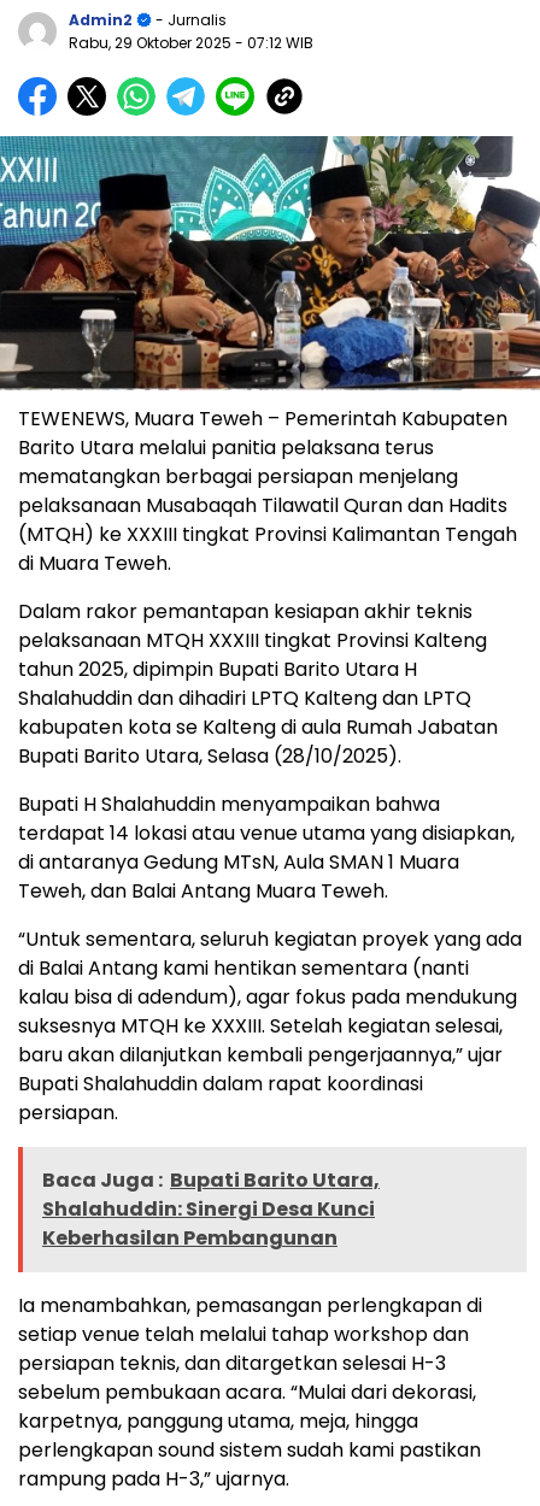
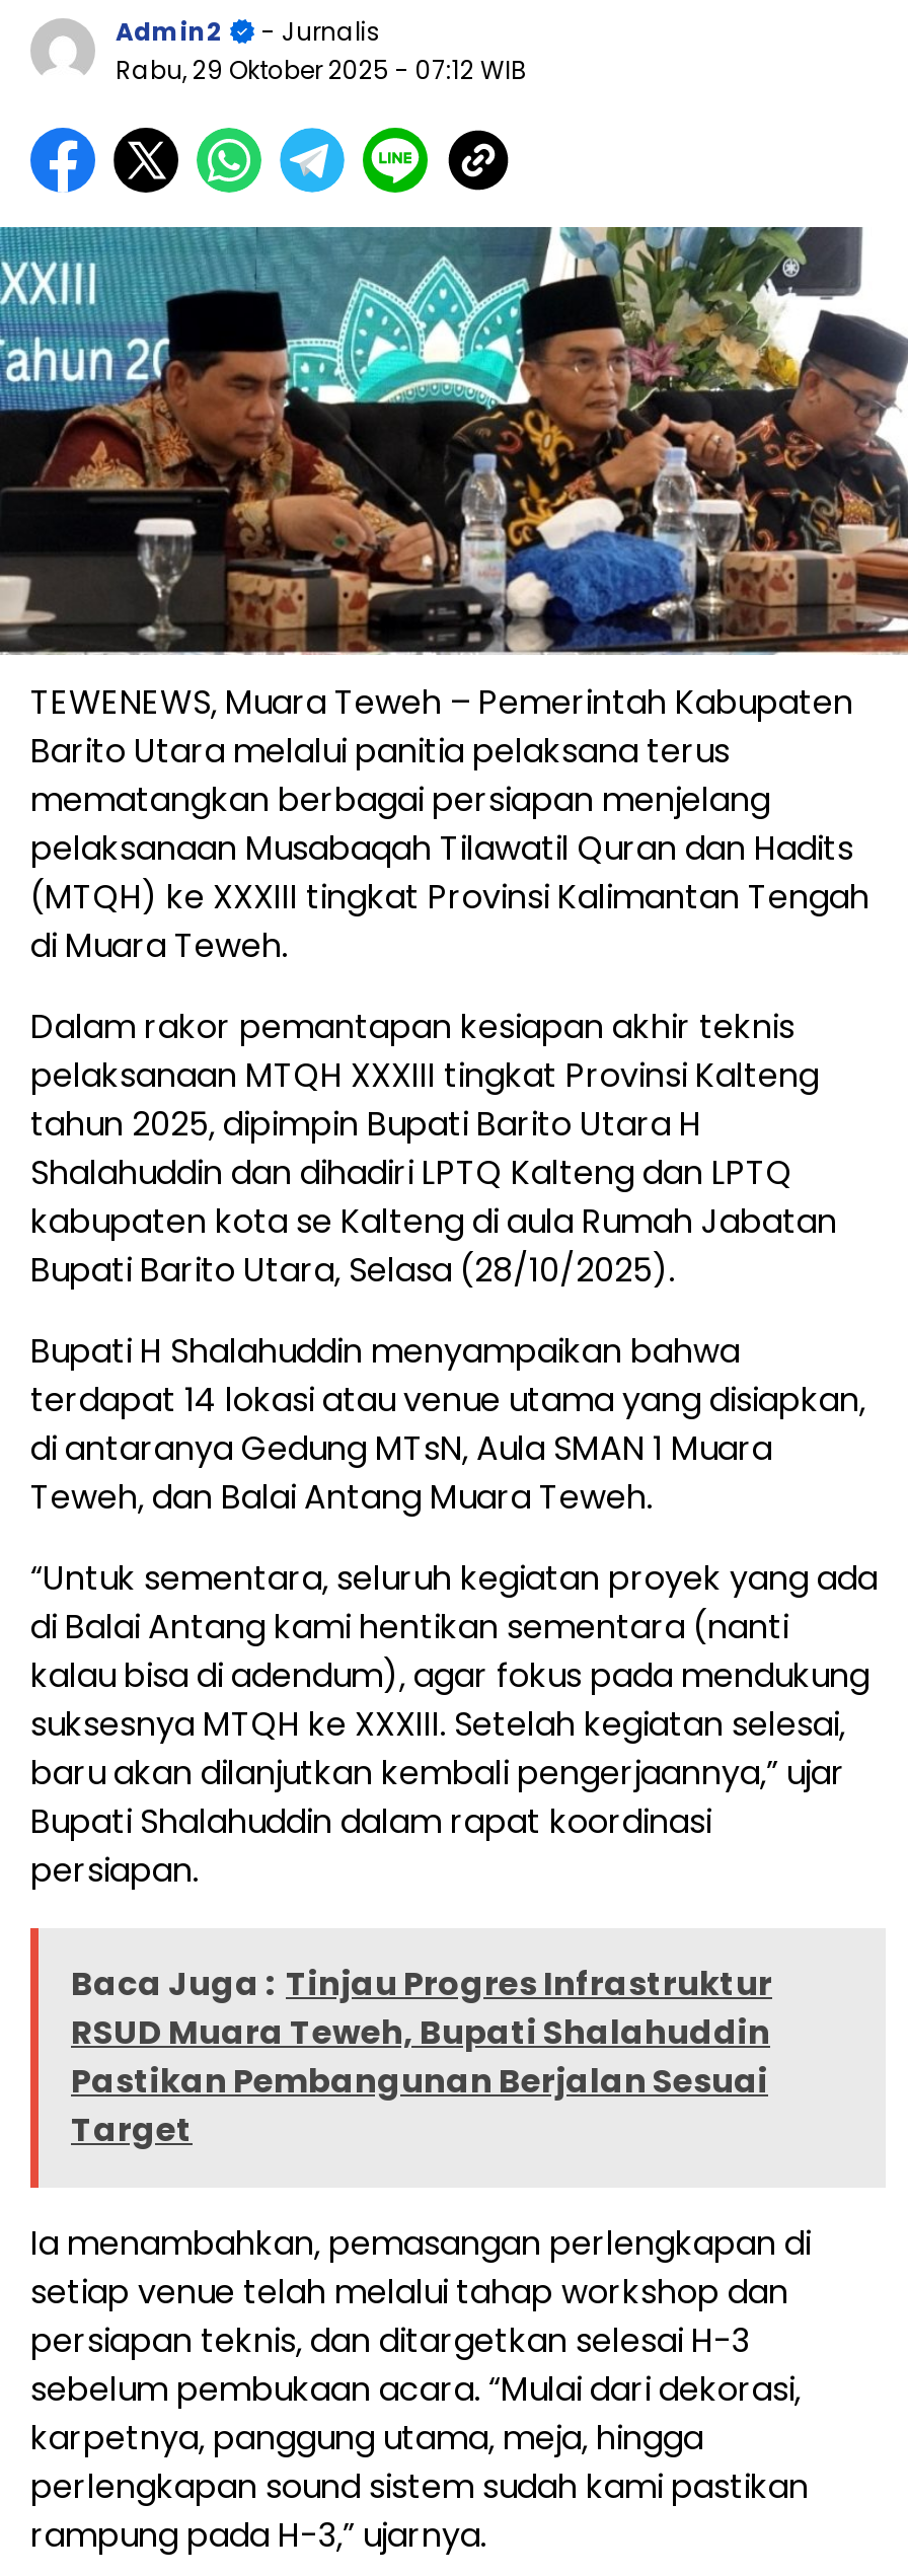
[42,1167,380,1252] Baca Juga : Bupati Barito Utara, | Shalahuddin: Sinergi Desa Kunci | Keberhasilan Pembangunan -> [71,1962,772,2154] Baca Juga : Tinjau Progres Infrastruktur | RSUD Muara Teweh, Bupati Shalahuddin | Pastikan Pembangunan Berjalan Sesuai | Target

